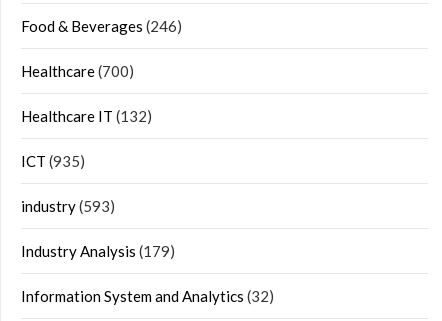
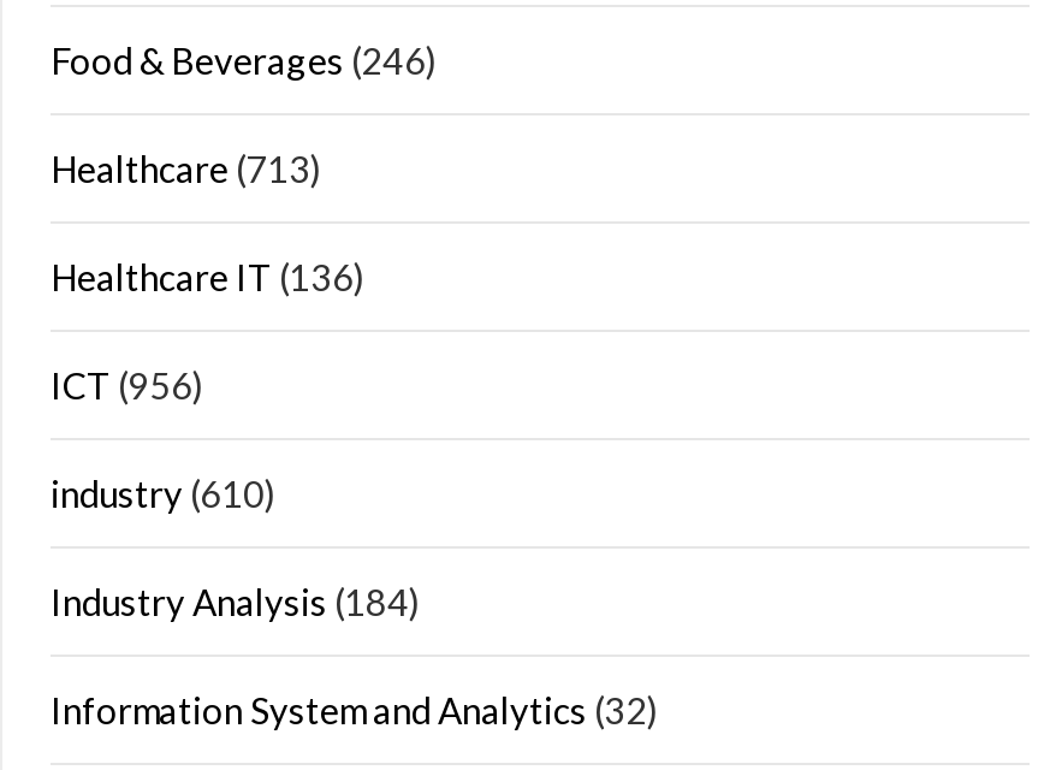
[21,62,134,80] Healthcare (700) -> [51,147,322,190] Healthcare (713)
[21,107,152,125] Healthcare IT (132) -> [51,255,366,299] Healthcare IT (136)
[21,152,85,170] ICT (935) -> [51,364,204,407] ICT (956)
[21,197,115,215] industry (593) -> [51,472,277,515] industry (610)
[21,242,175,260] Industry Analysis (179) -> [51,580,421,623] Industry Analysis (184)

